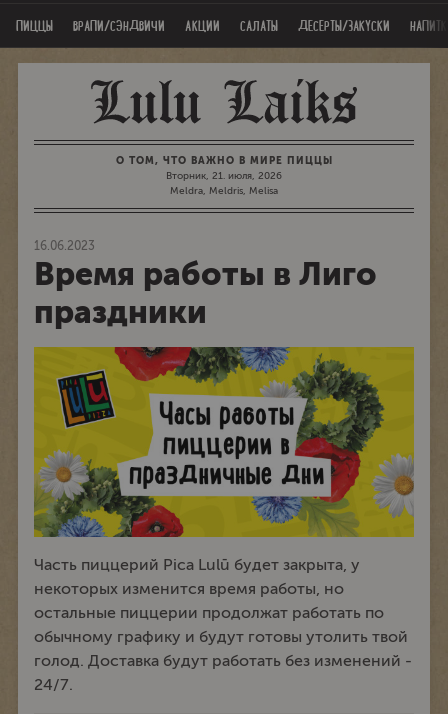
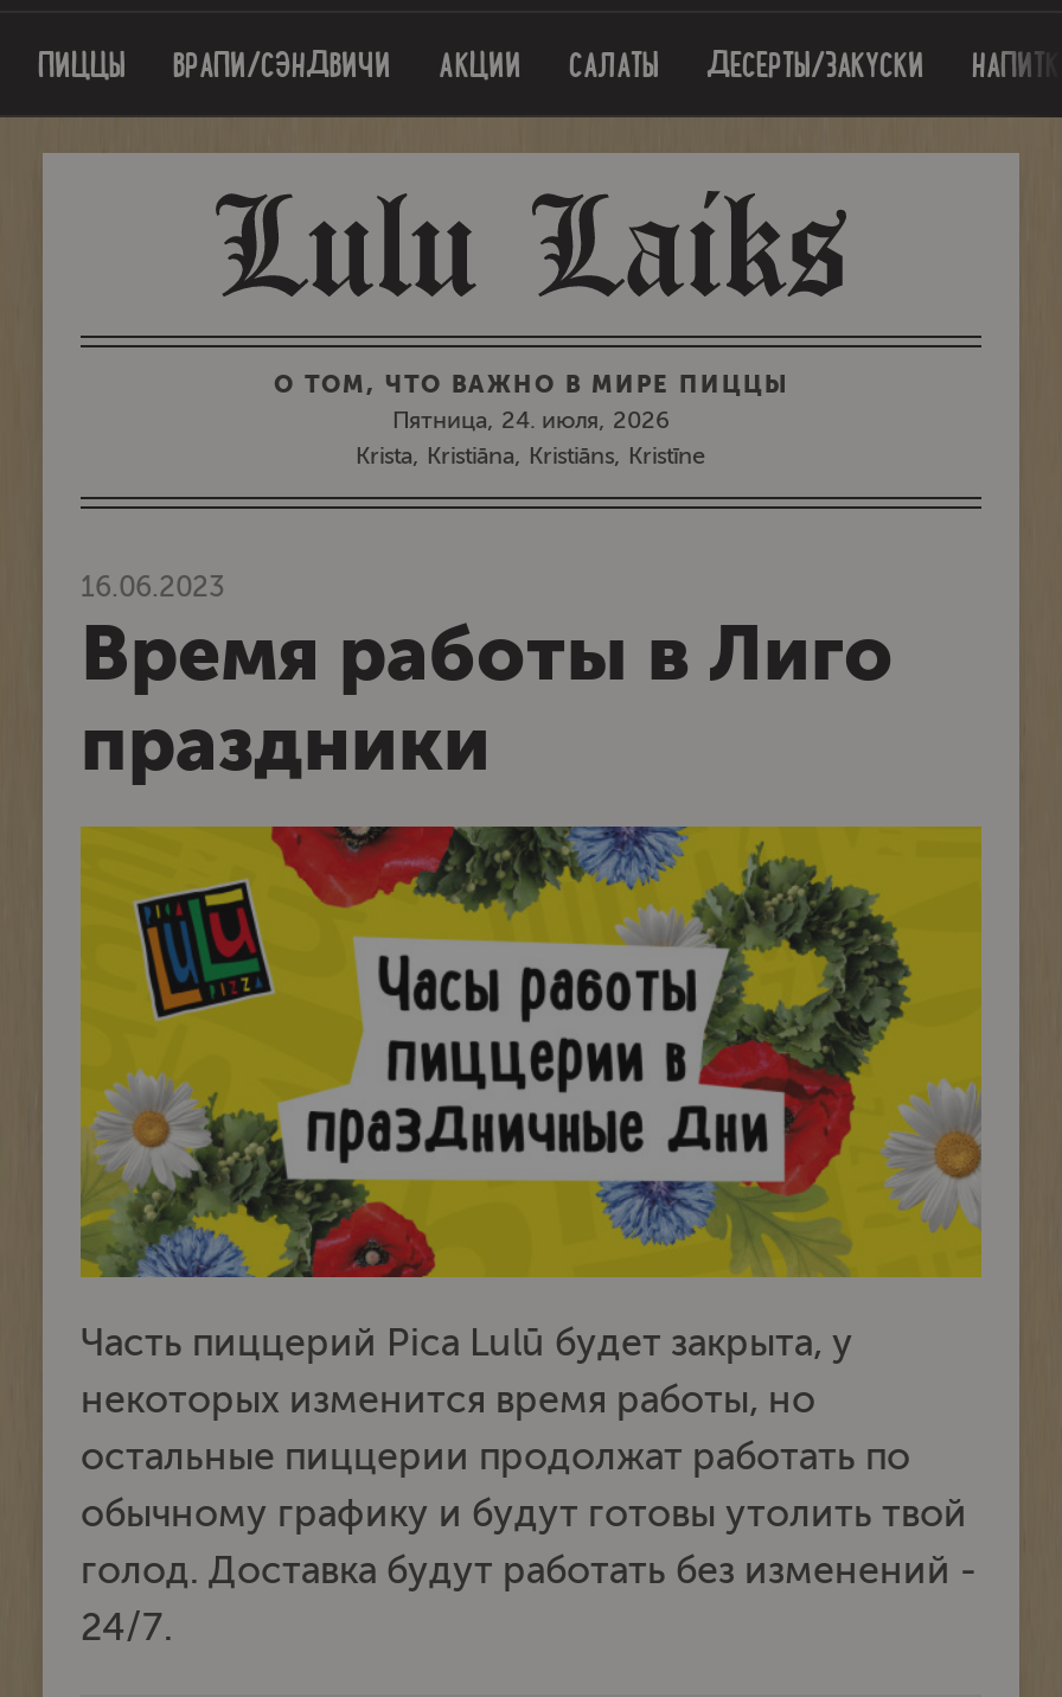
[166,170,282,197] Вторник, 21. июля, 2026 | Meldra, Meldris, Melisa -> [356,408,706,472] Пятница, 24. июля, 2026 | Krista, Kristiāna, Kristiāns, Kristīne

